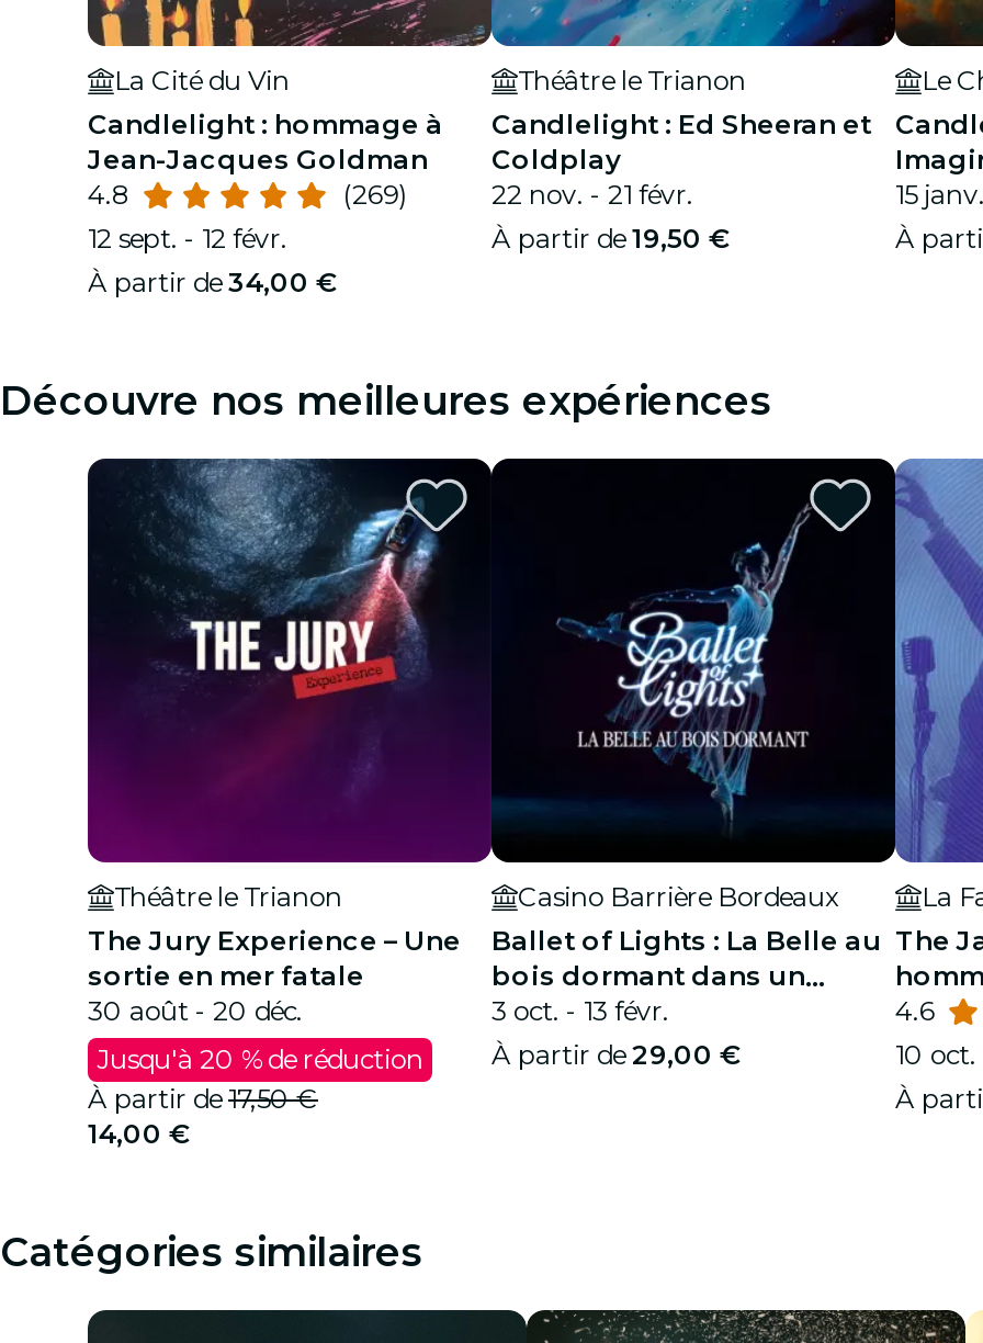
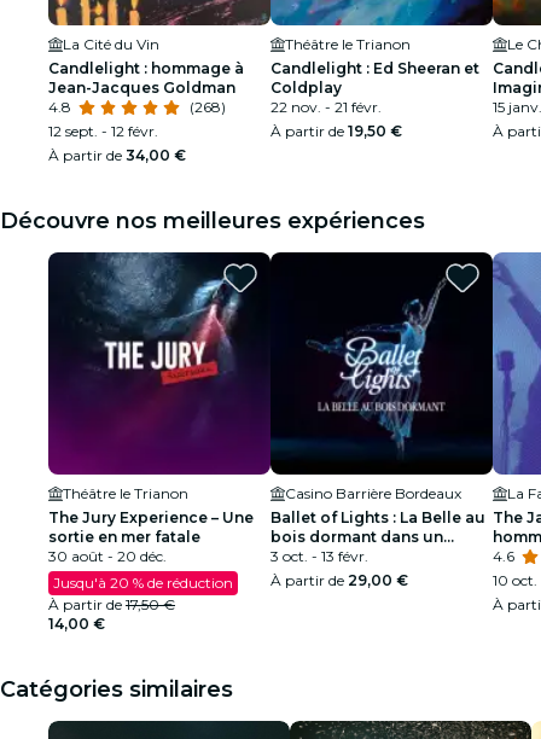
[343,178,407,211] (269) -> [189,98,225,116] (268)

